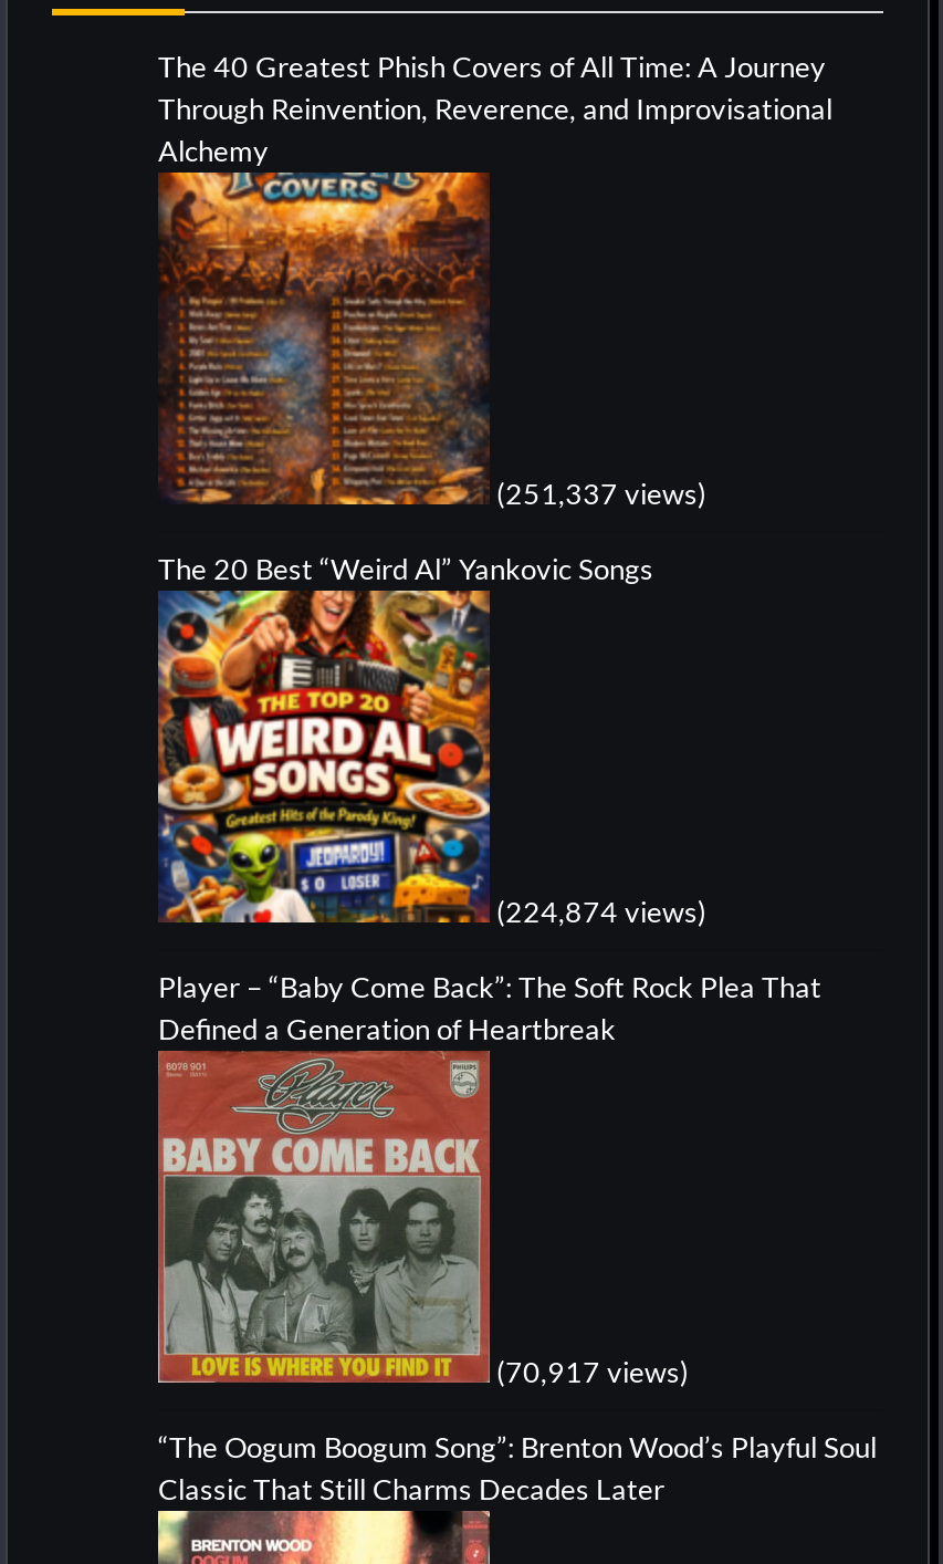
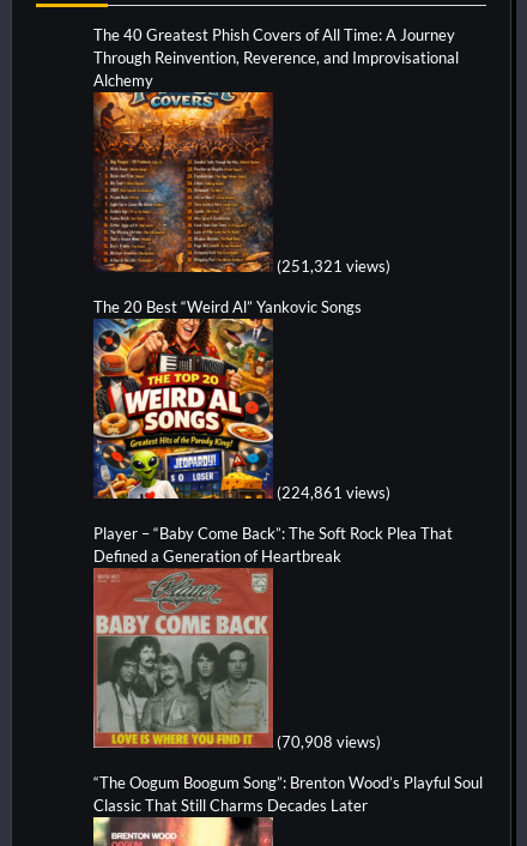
[496,475,706,511] (251,337 views) -> [277,256,390,275] (251,321 views)
[496,893,706,929] (224,874 views) -> [277,483,390,502] (224,861 views)
[496,1353,689,1389] (70,917 views) -> [277,732,381,751] (70,908 views)

